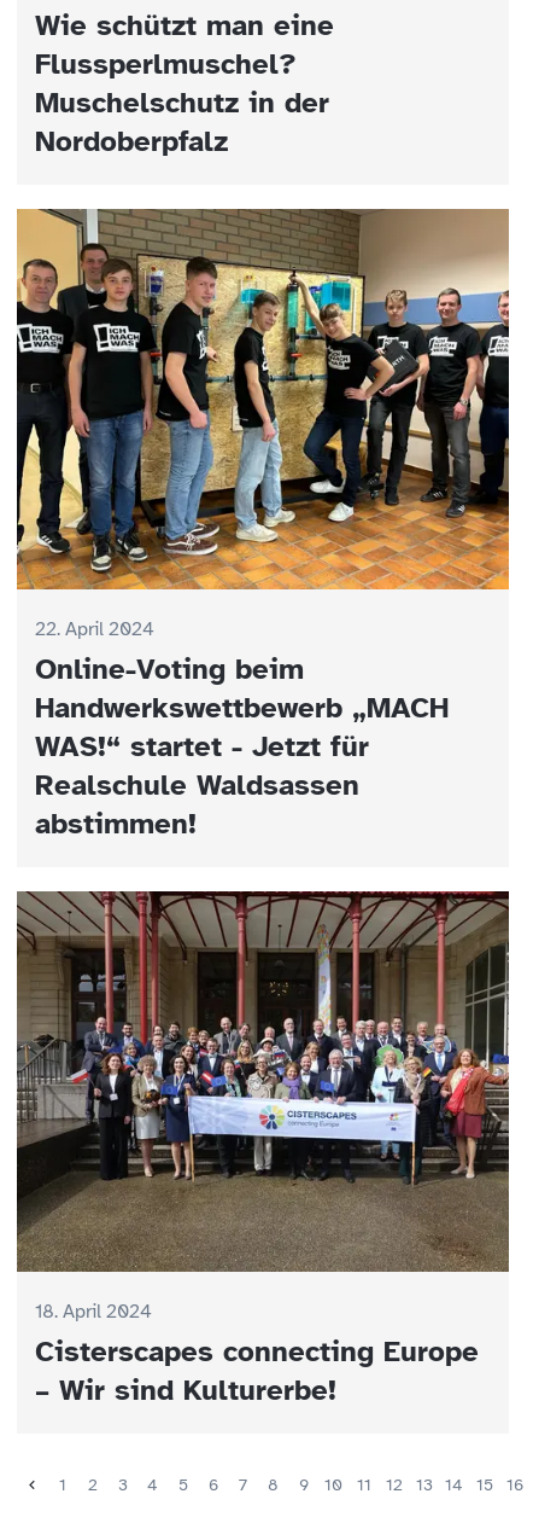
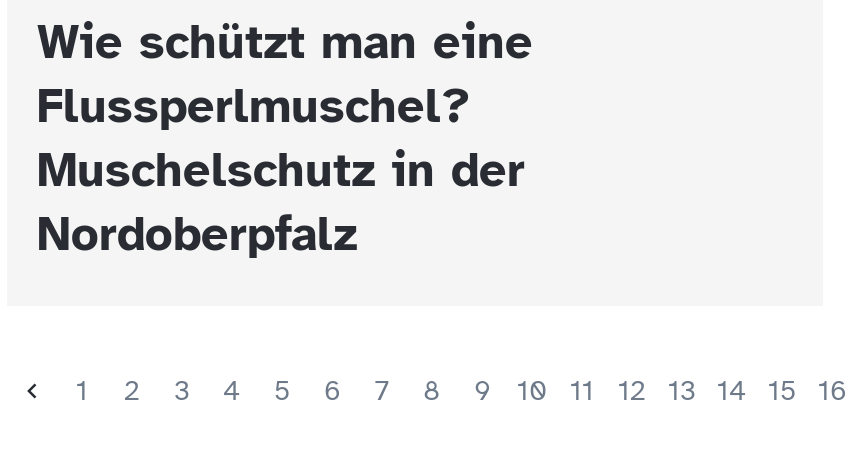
[16,208,510,842] [image] | 22. April 2024 | Online-Voting beim | Handwerkswettbewerb „MACH | WAS!“ startet - Jetzt für | Realschule Waldsassen | abstimmen! -> none
[16,890,510,1408] [image] | 18. April 2024 | Cisterscapes connecting Europe | – Wir sind Kulturerbe! -> none

